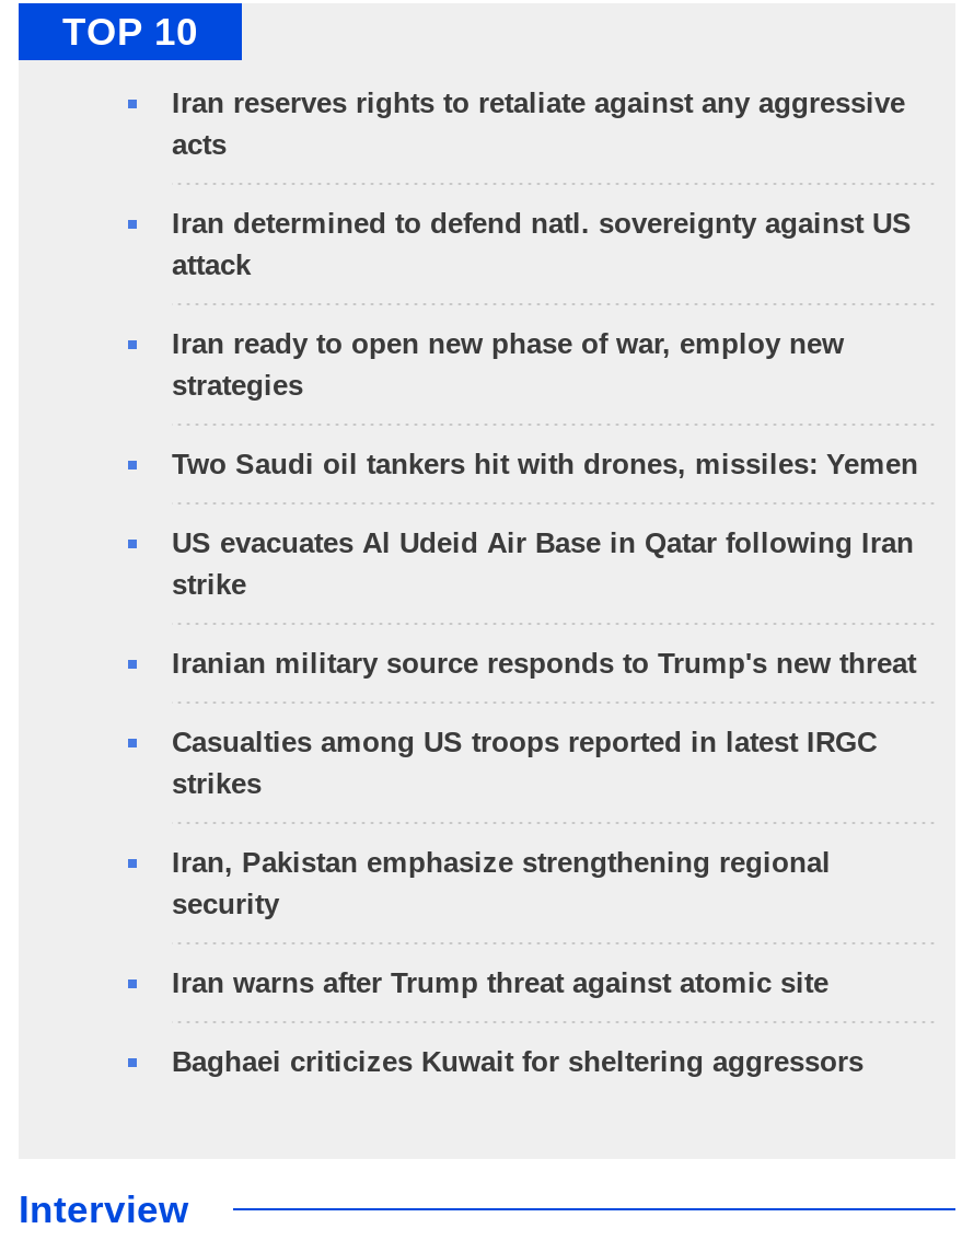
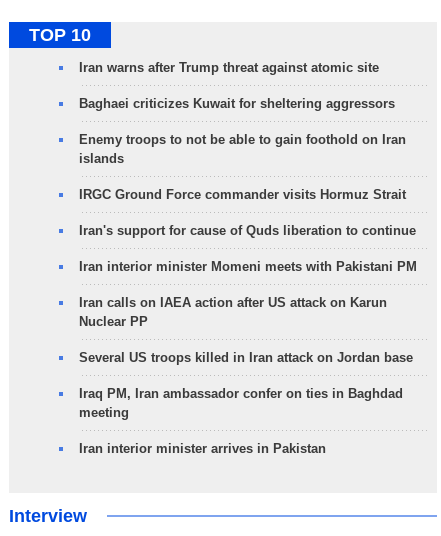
[172,86,918,920] Iran reserves rights to retaliate against any aggressive | acts | Iran determined to defend natl. sovereignty against US | attack | Iran ready to open new phase of war, employ new | strategies | Two Saudi oil tankers hit with drones, missiles: Yemen | US evacuates Al Udeid Air Base in Qatar following Iran | strike | Iranian military source responds to Trump's new threat | Casualties among US troops reported in latest IRGC | strikes | Iran, Pakistan emphasize strengthening regional | security -> none
moved [172,966,864,1078] -> [79,60,395,111]: Iran warns after Trump threat against atomic site | Baghaei criticizes Kuwait for sheltering aggressors
none -> [79,132,417,456] Enemy troops to not be able to gain foothold on Iran | islands | IRGC Ground Force commander visits Hormuz Strait | Iran's support for cause of Quds liberation to continue | Iran interior minister Momeni meets with Pakistani PM | Iran calls on IAEA action after US attack on Karun | Nuclear PP | Several US troops killed in Iran attack on Jordan base | Iraq PM, Iran ambassador confer on ties in Baghdad | meeting | Iran interior minister arrives in Pakistan

